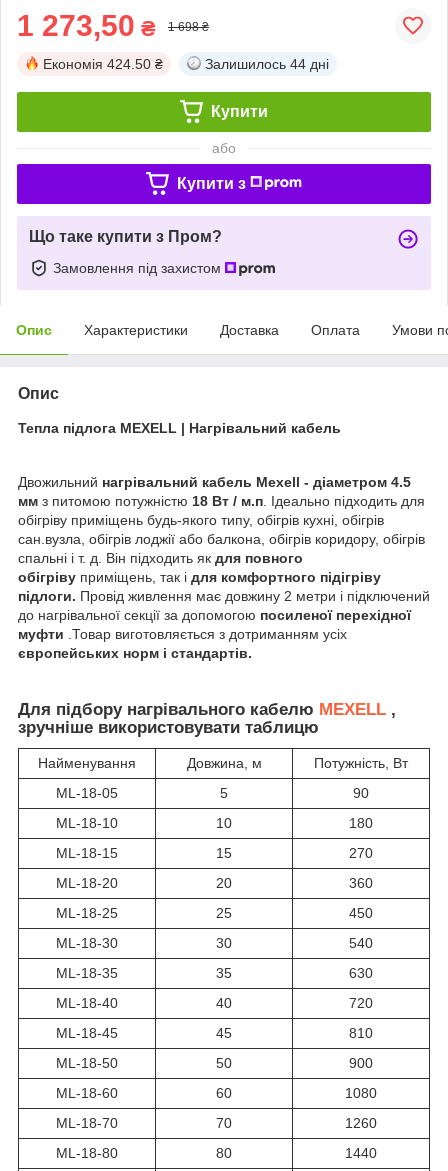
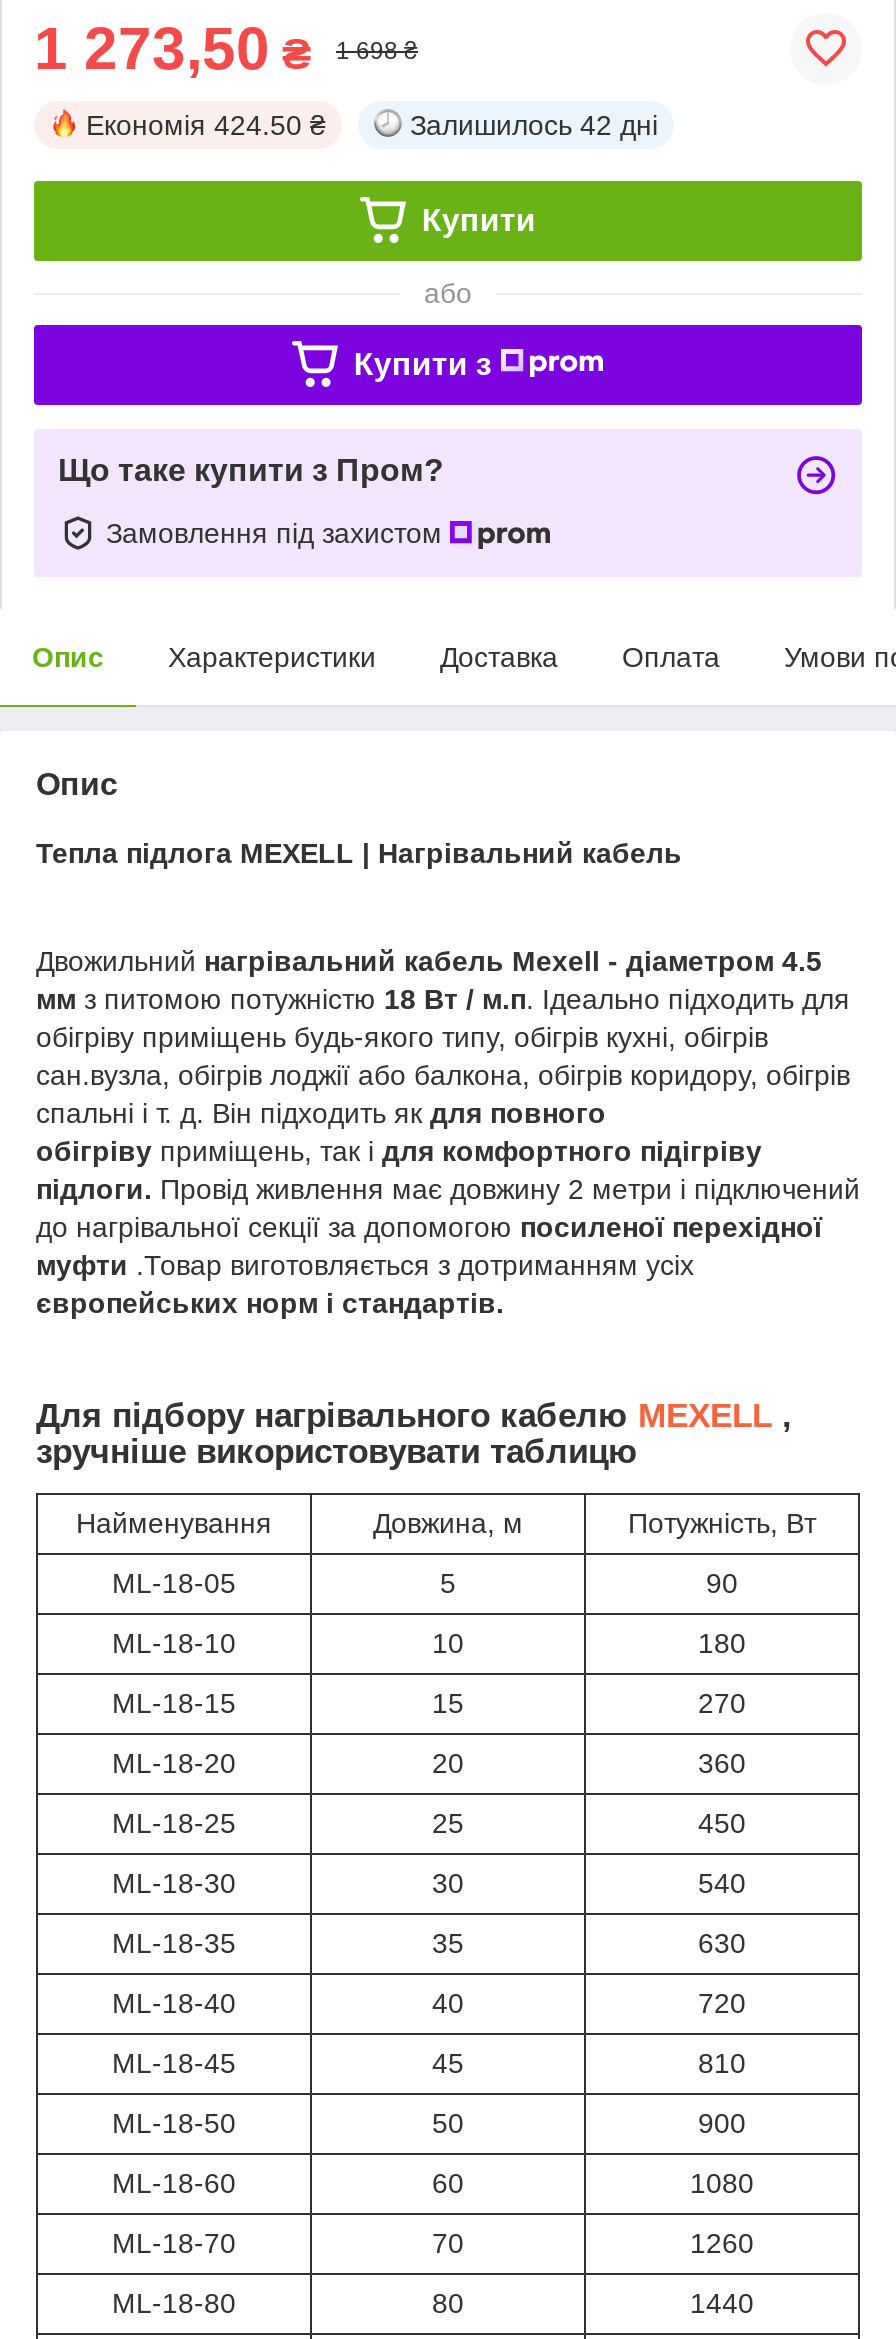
[205,56,329,72] Залишилось 44 дні -> [410,109,658,141] Залишилось 42 дні

